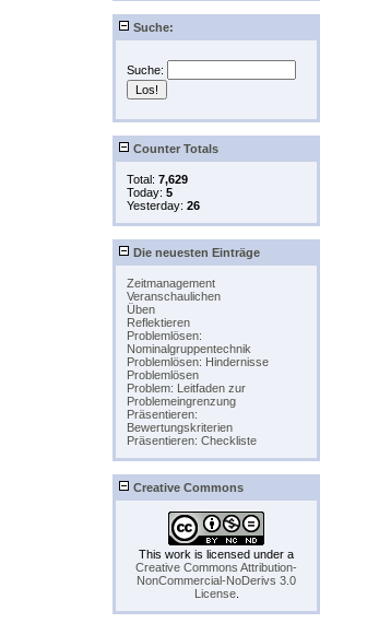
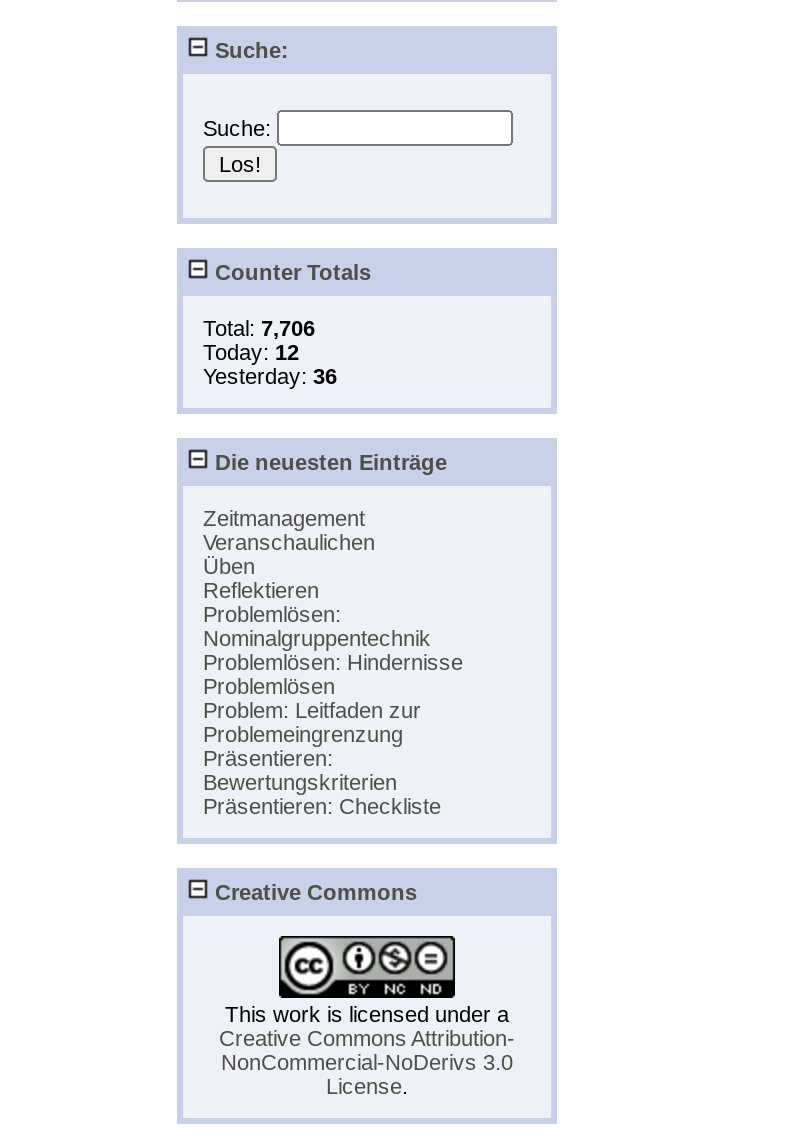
[127,173,188,186] Total: 7,629 -> [203,316,315,340] Total: 7,706
[127,186,173,199] Today: 5 -> [203,340,299,364] Today: 12
[127,199,200,212] Yesterday: 26 -> [203,364,337,388] Yesterday: 36

